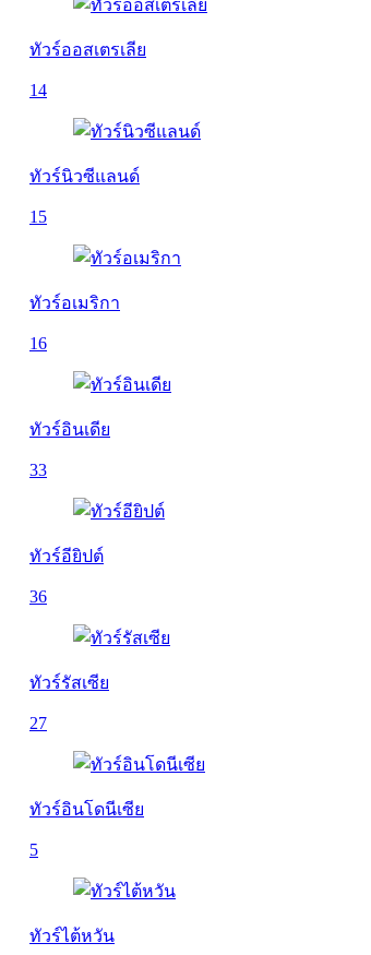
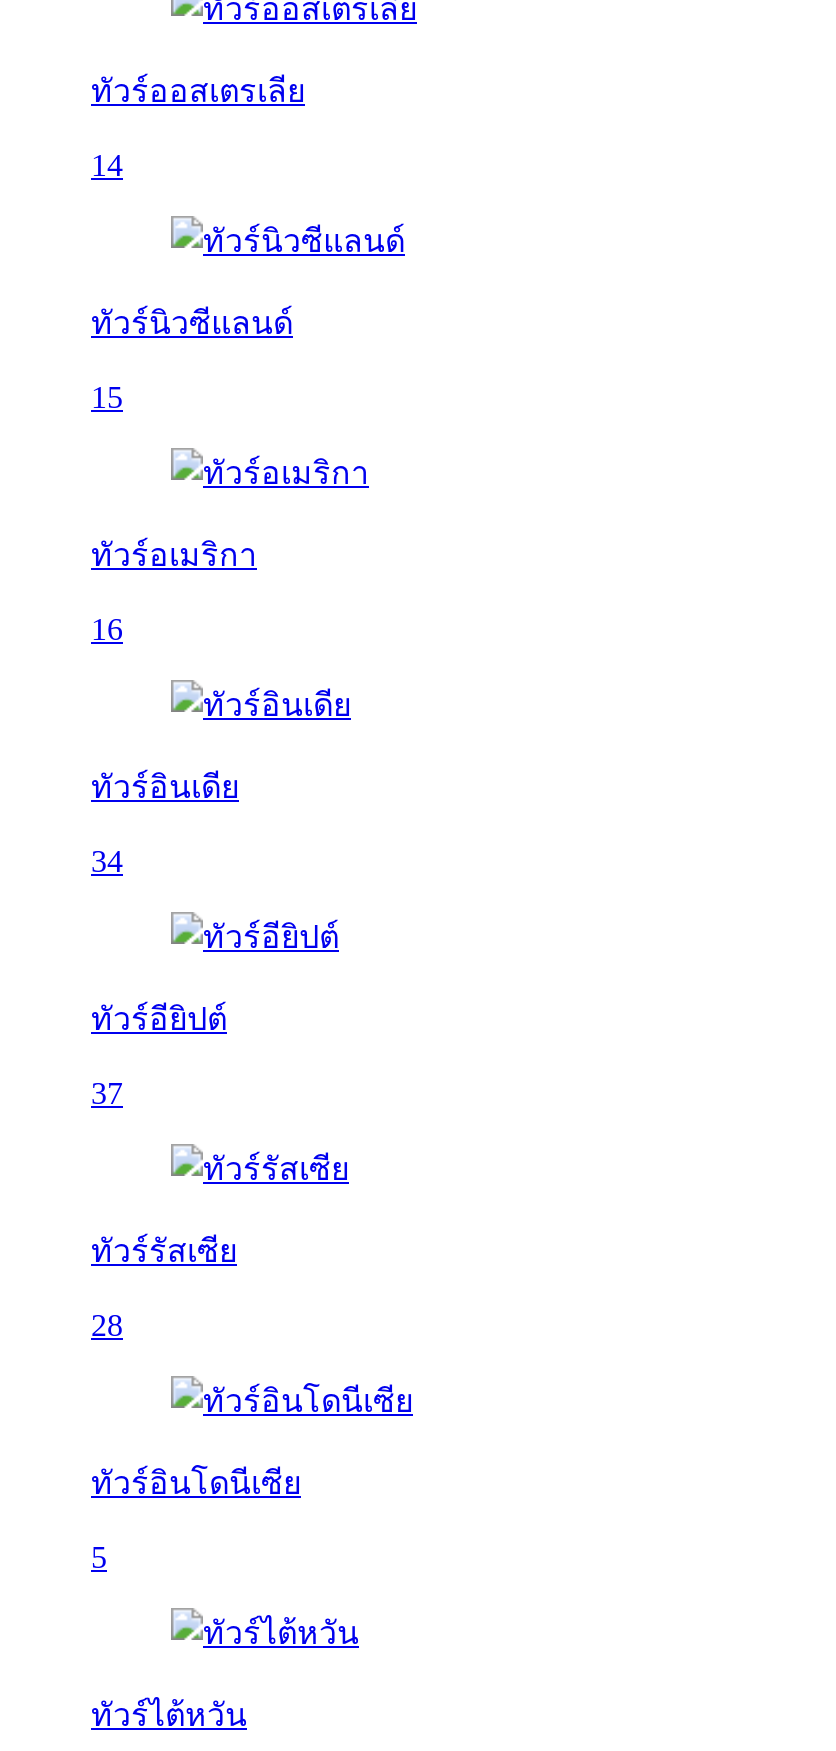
[29,461,47,479] 33 -> [91,844,123,878] 34
[29,587,47,606] 36 -> [91,1076,123,1110] 37
[29,714,47,732] 27 -> [91,1308,123,1342] 28

